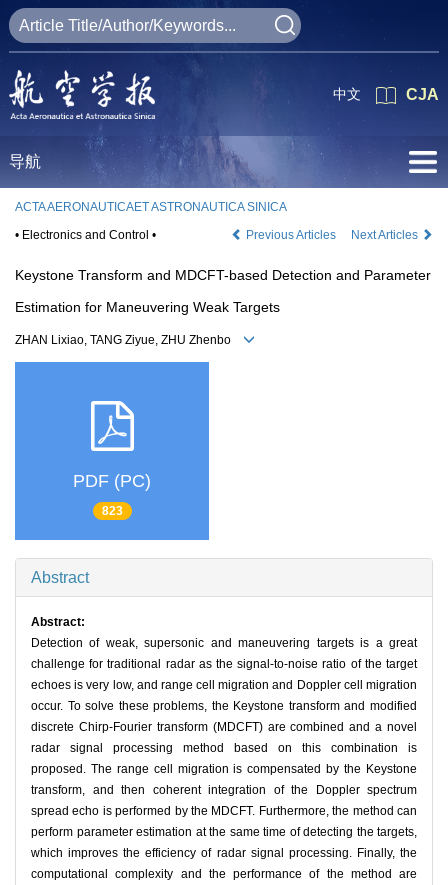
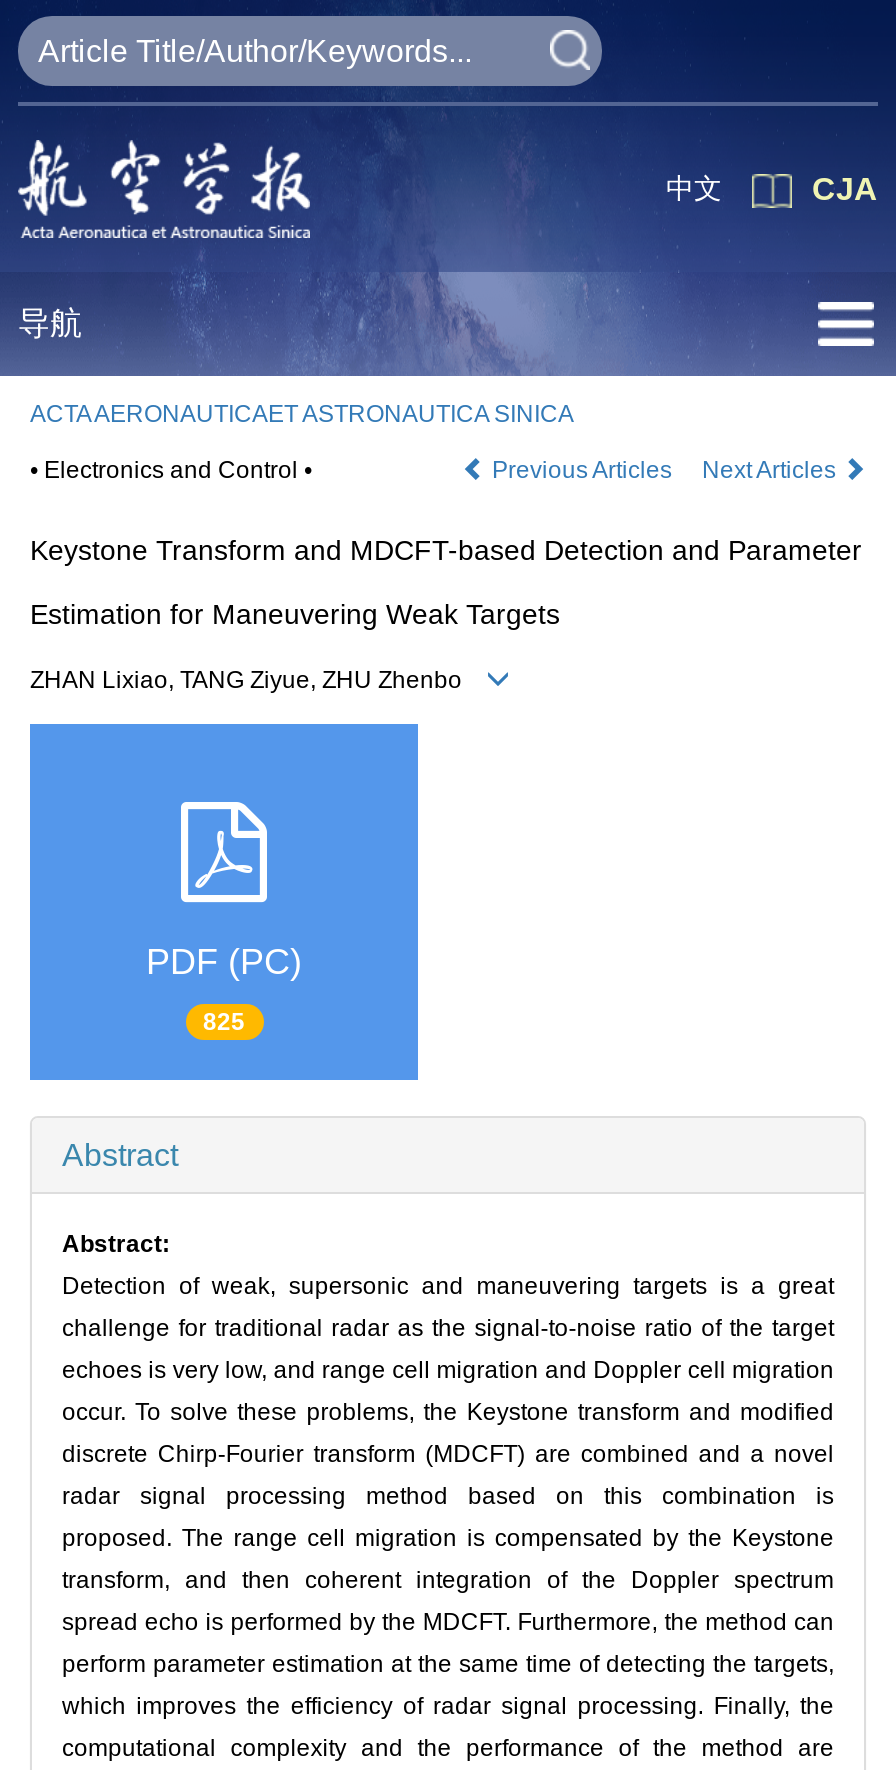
[101,504,122,518] 823 -> [203,1007,245,1035] 825

